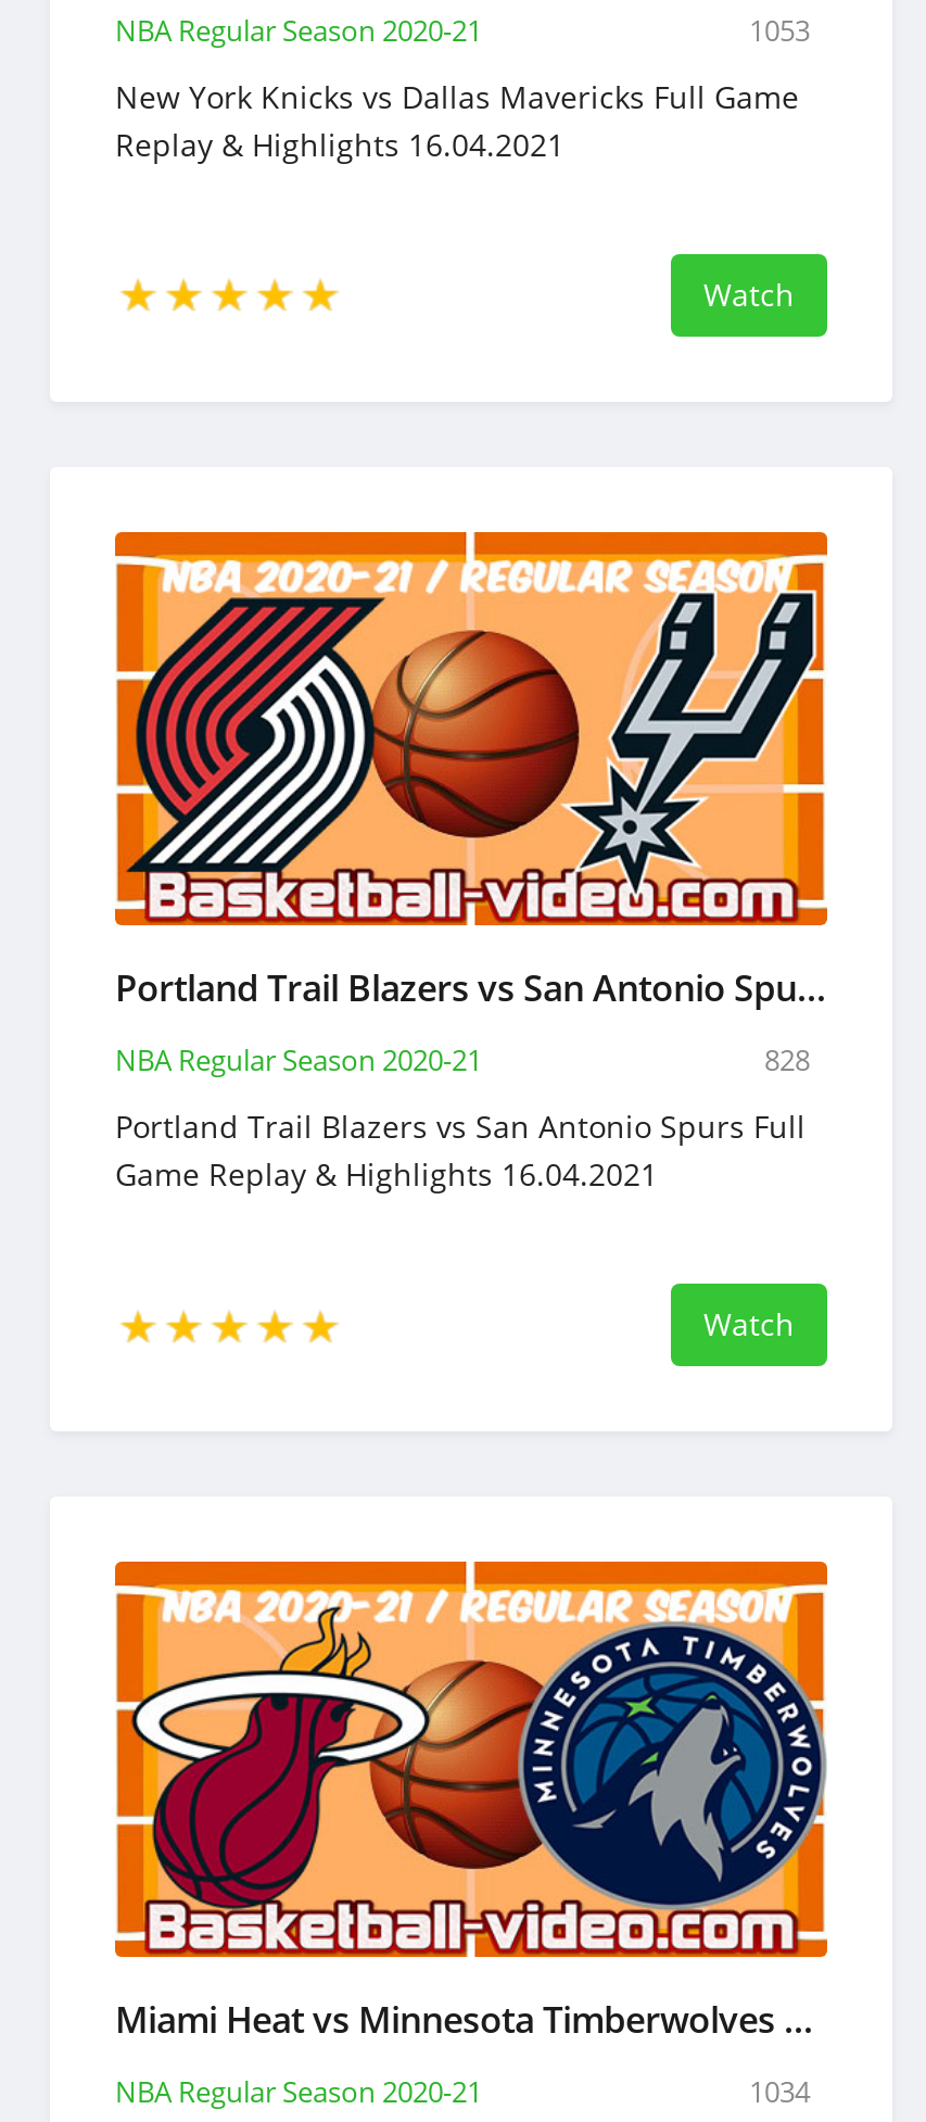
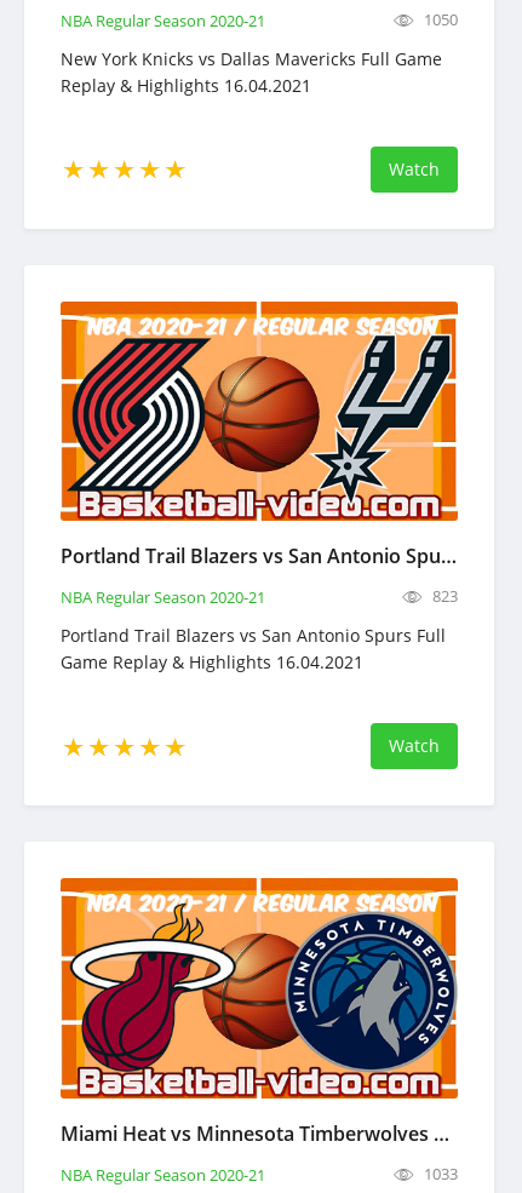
[749,10,810,49] 1053 -> [424,8,458,30] 1050
[764,1041,810,1080] 828 -> [432,585,458,607] 823
[749,2071,810,2110] 1034 -> [424,1162,458,1184] 1033

